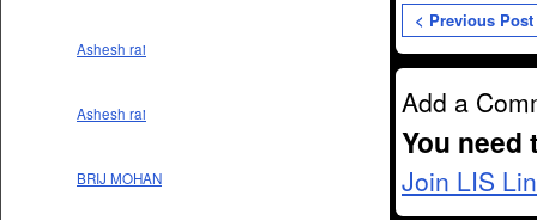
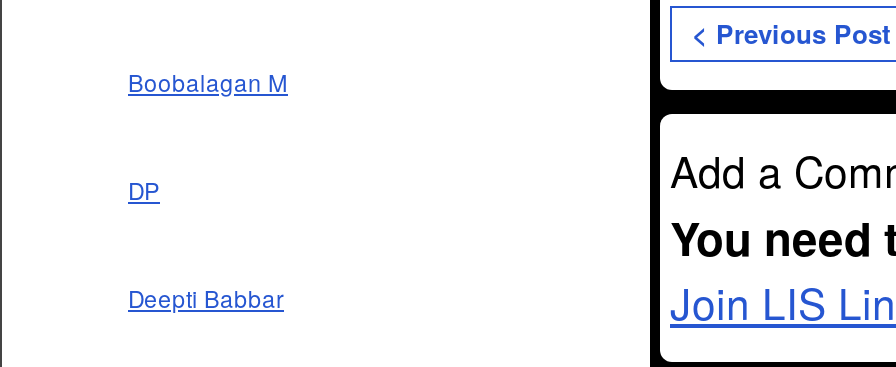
[77,40,146,59] Ashesh rai -> [128,66,288,98] Boobalagan M
[77,104,146,123] Ashesh rai -> [128,174,160,206] DP
[77,169,162,188] BRIJ MOHAN -> [128,282,284,314] Deepti Babbar

